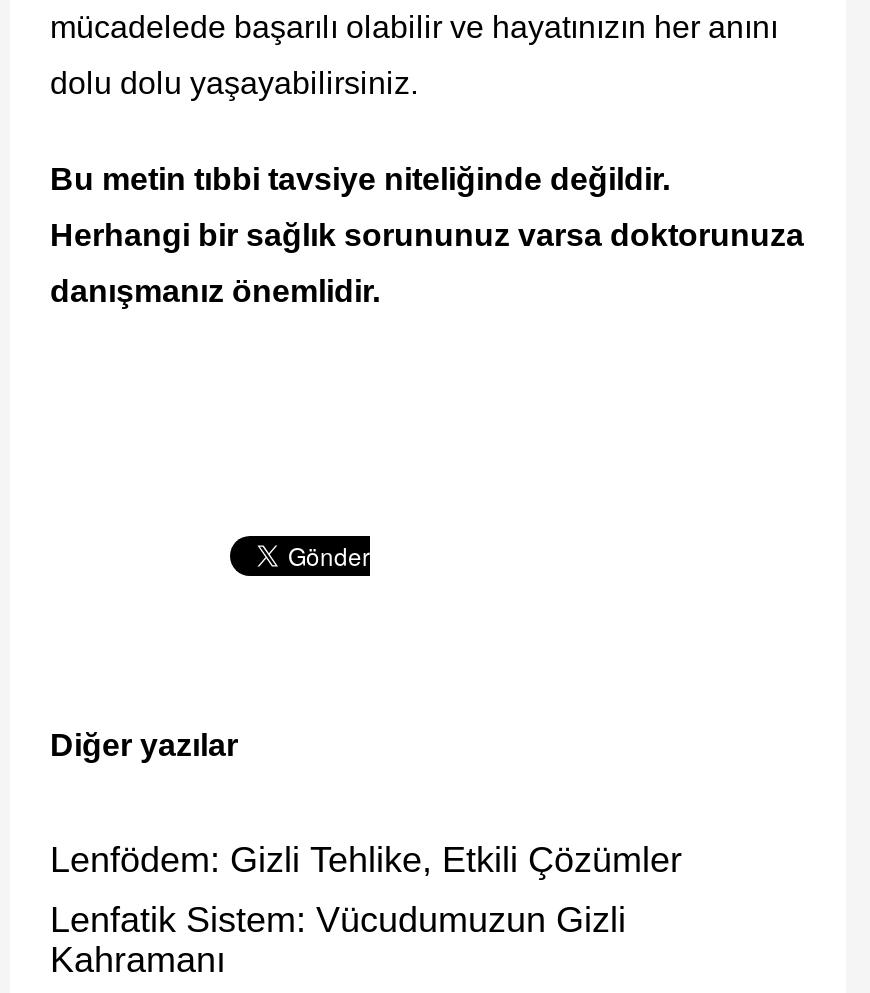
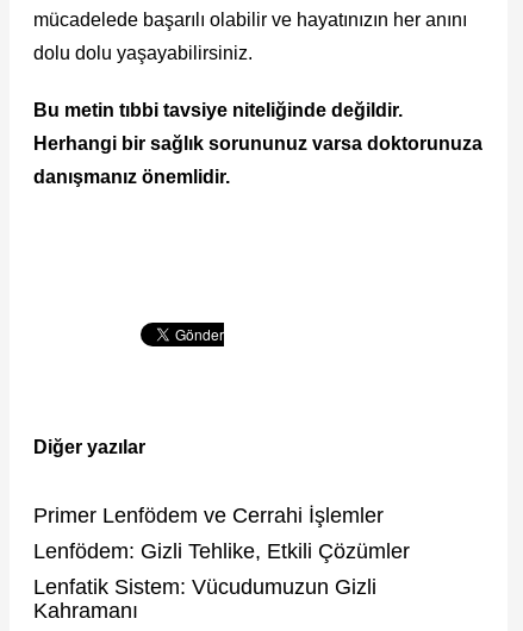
none -> [33,504,384,528] Primer Lenfödem ve Cerrahi İşlemler

